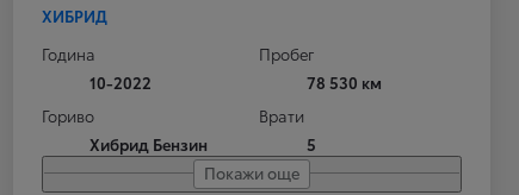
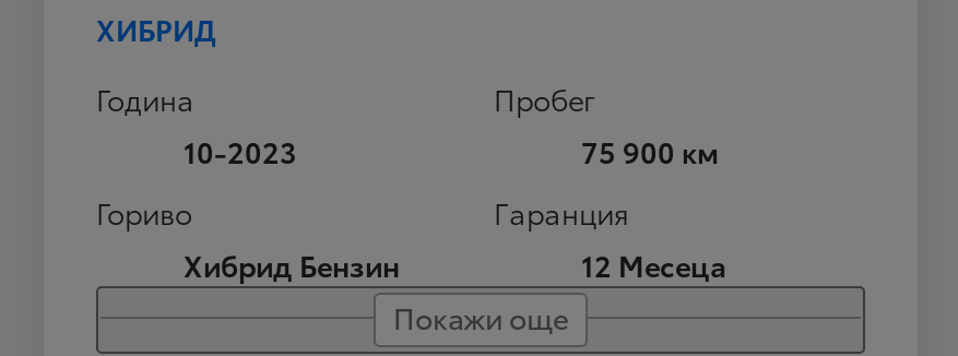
[89,71,152,93] 10-2022 -> [184,131,297,170] 10-2023
[307,71,382,93] 78 530 км -> [581,131,719,170] 75 900 км
[259,104,316,154] Врати | 5 -> [494,192,725,283] Гаранция | 12 Месеца

